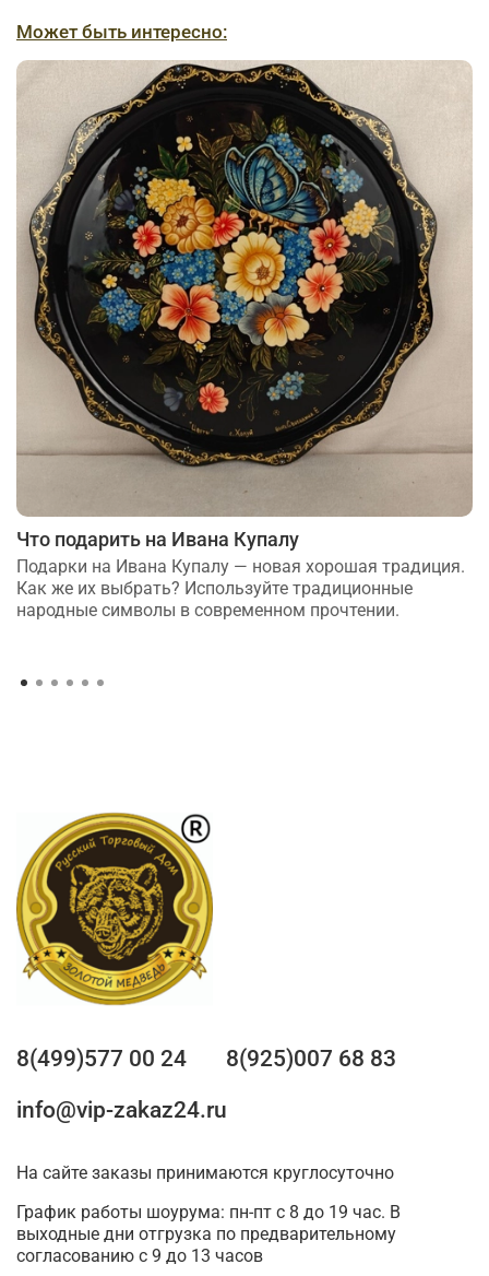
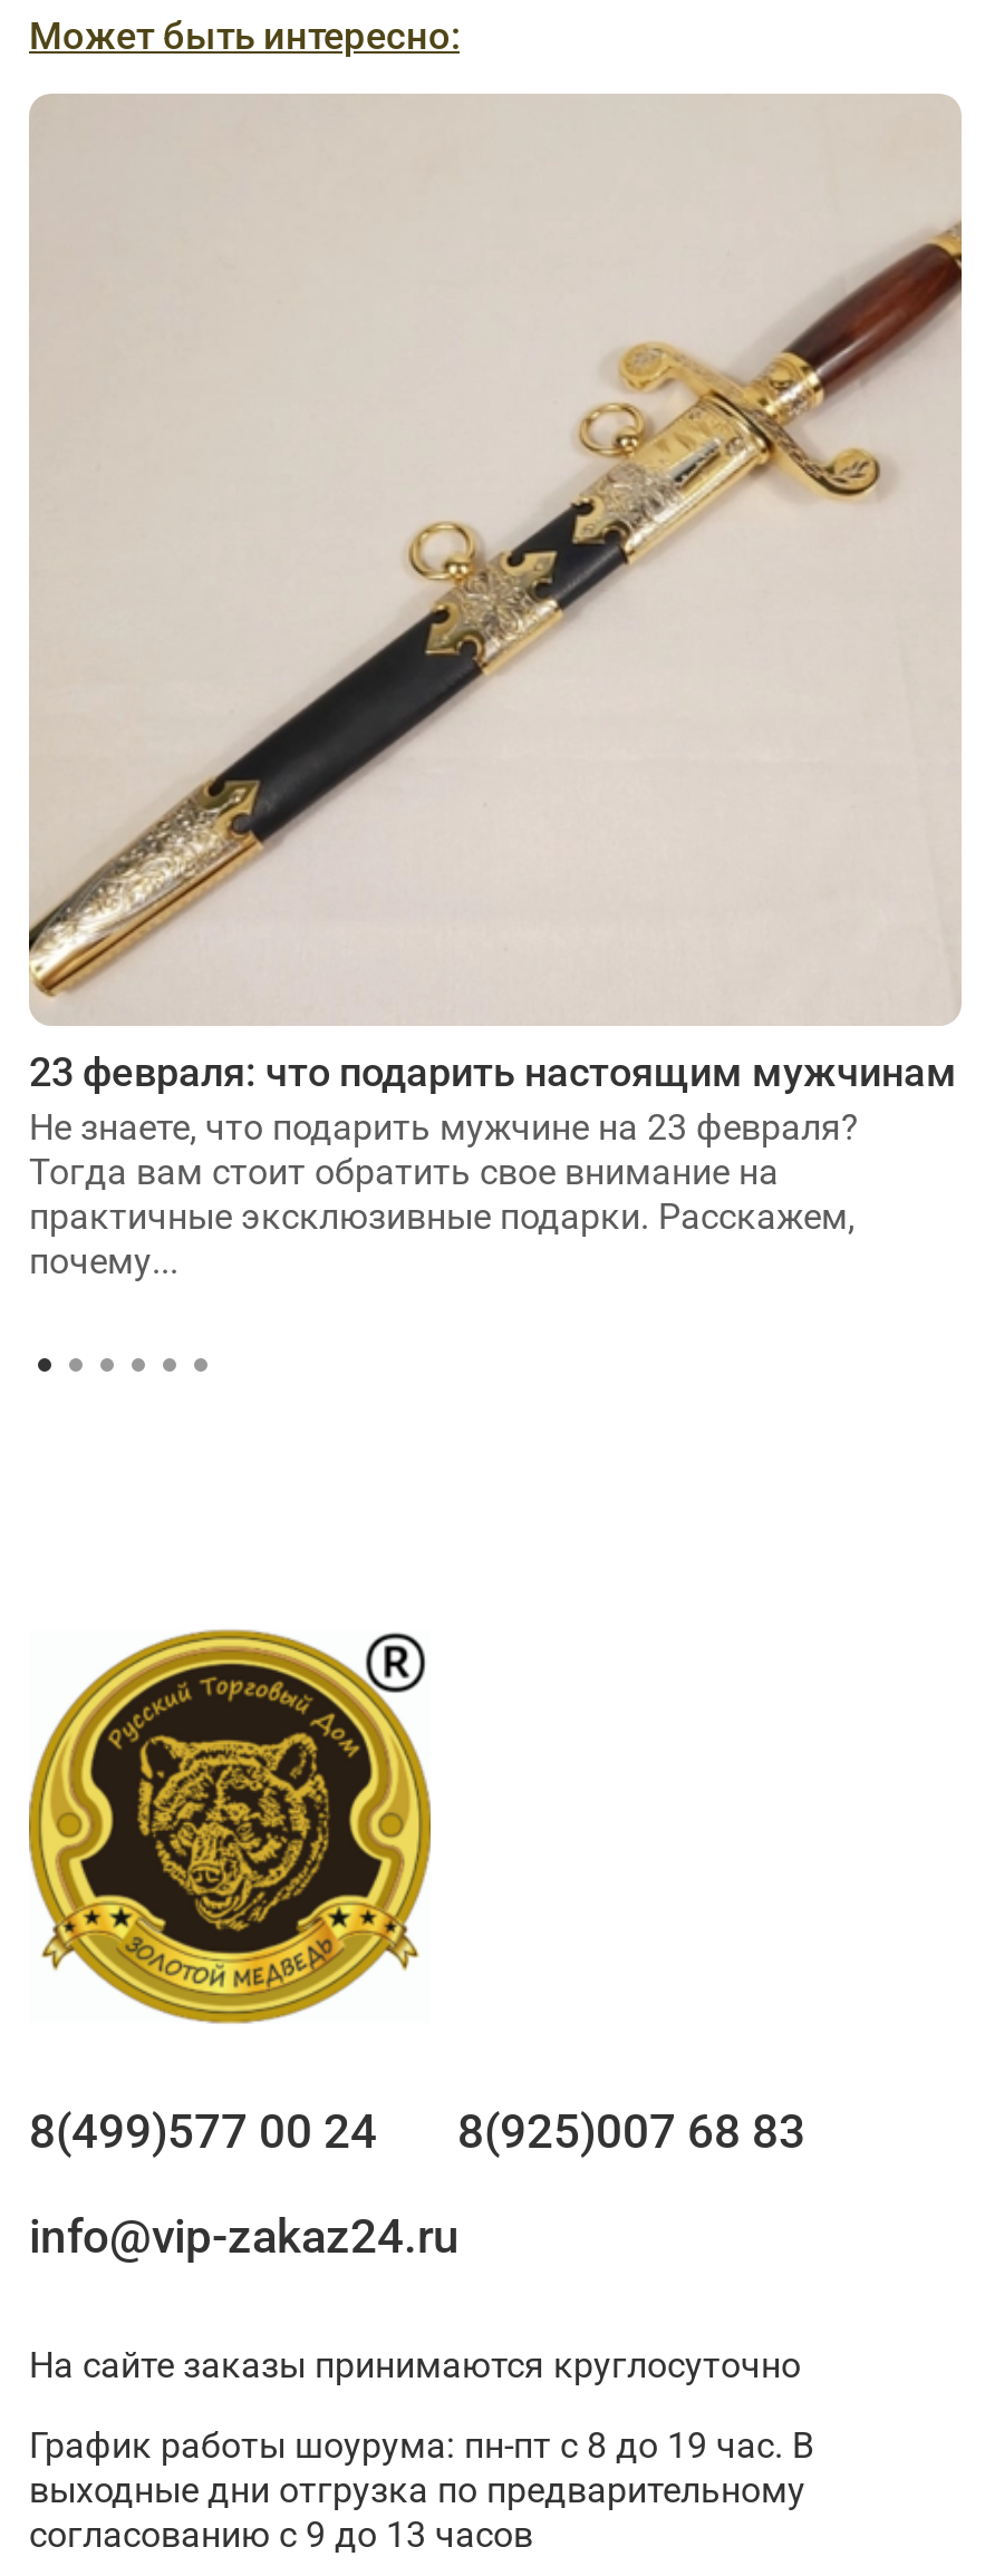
[16,62,473,620] [image] | Что подарить на Ивана Купалу | Подарки на Ивана Купалу — новая хорошая традиция. | Как же их выбрать? Используйте традиционные | народные символы в современном прочтении. -> [29,100,964,1282] [image] | 23 февраля: что подарить настоящим мужчинам | Не знаете, что подарить мужчине на 23 февраля? | Тогда вам стоит обратить свое внимание на | практичные эксклюзивные подарки. Расскажем, | почему...

